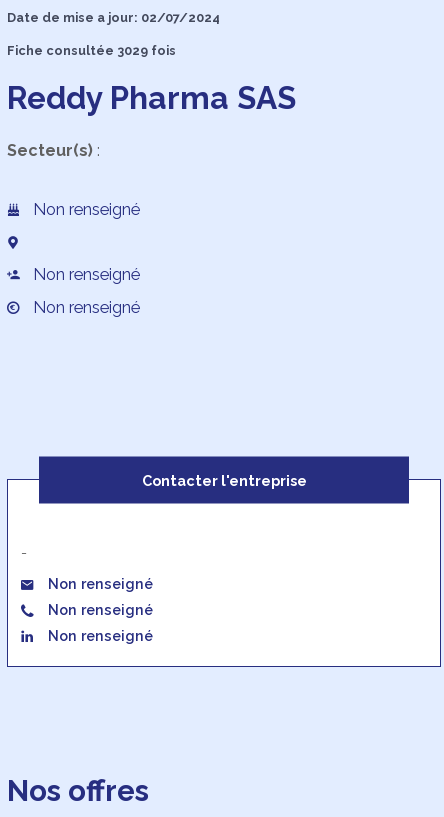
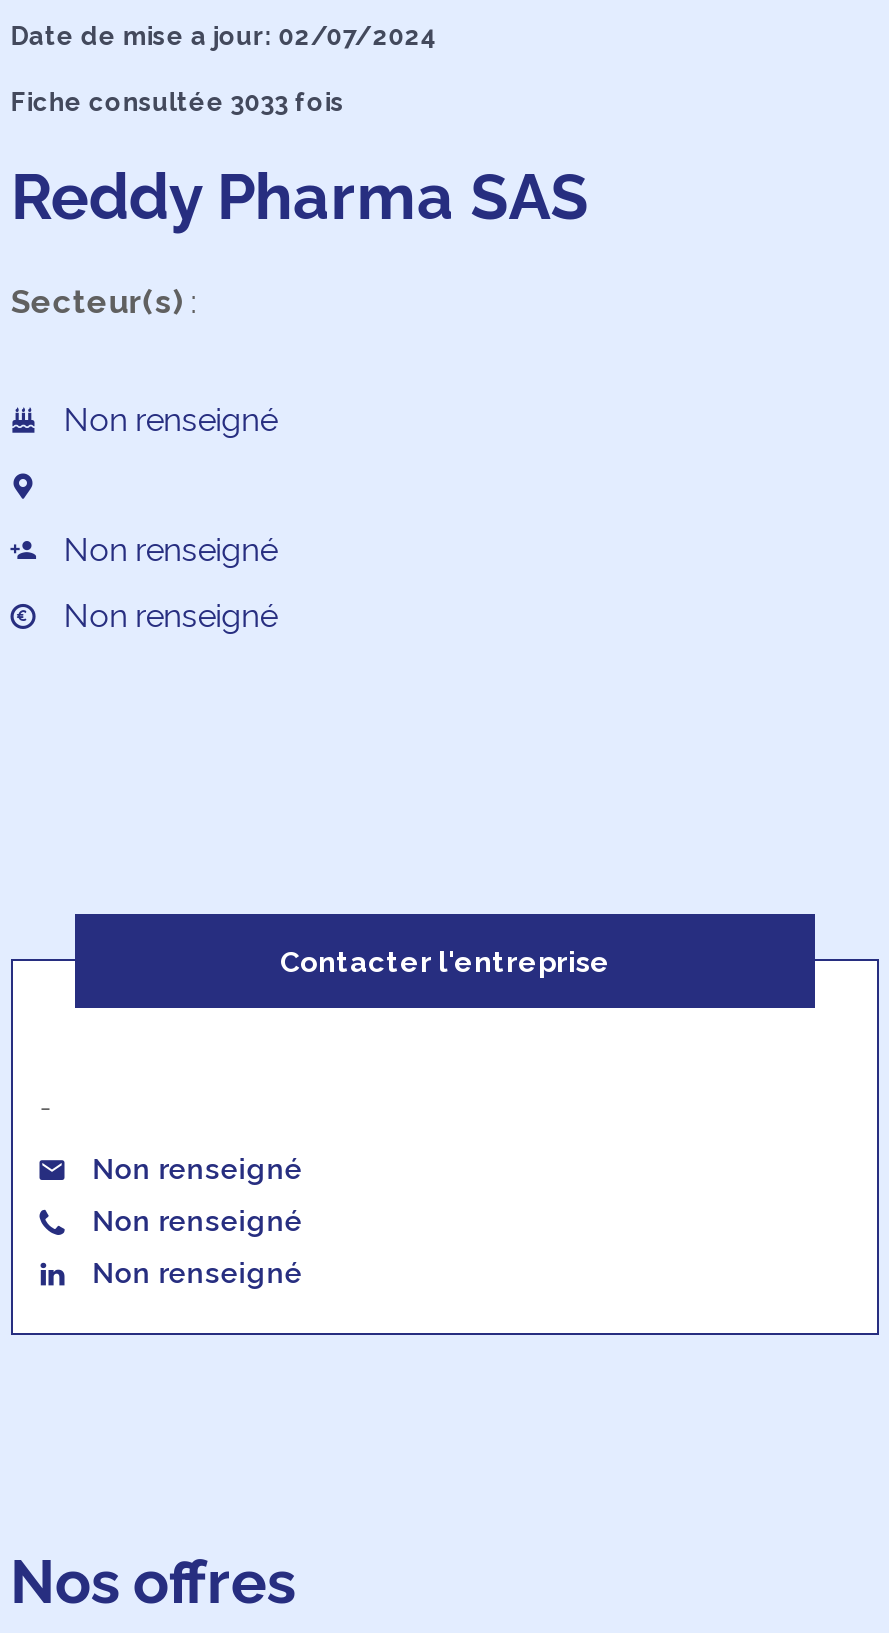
[7,43,176,58] Fiche consultée 3029 fois -> [11,87,345,117] Fiche consultée 3033 fois

